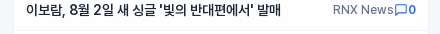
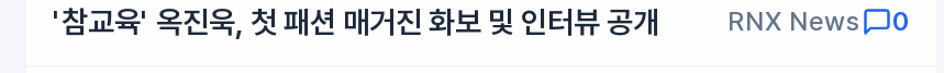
[26,2,281,18] 이보람, 8월 2일 새 싱글 '빛의 반대편에서' 발매 -> [53,4,659,39] '참교육' 옥진욱, 첫 패션 매거진 화보 및 인터뷰 공개

